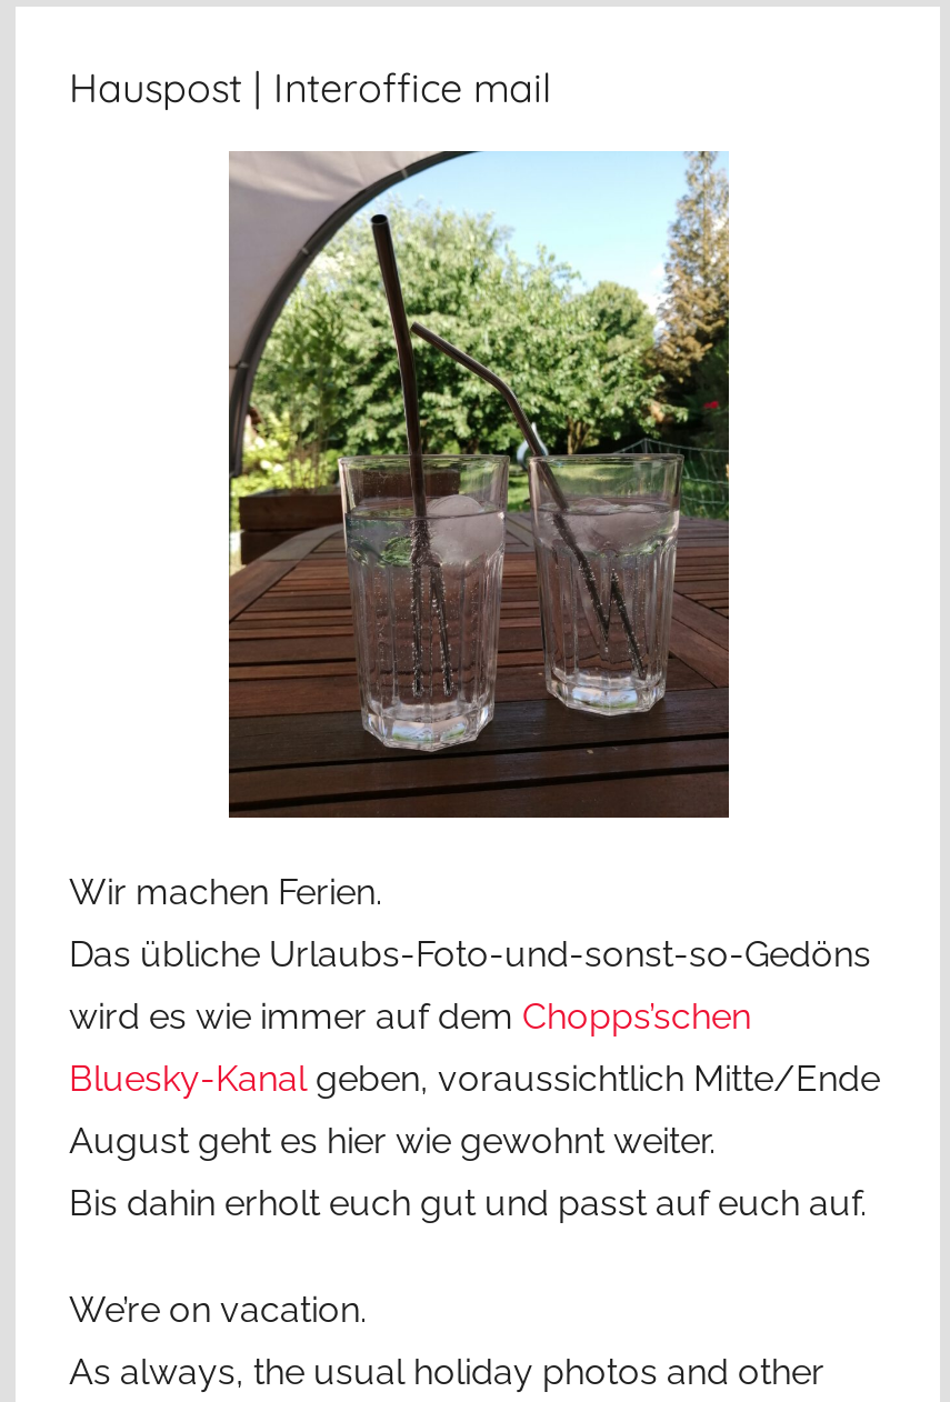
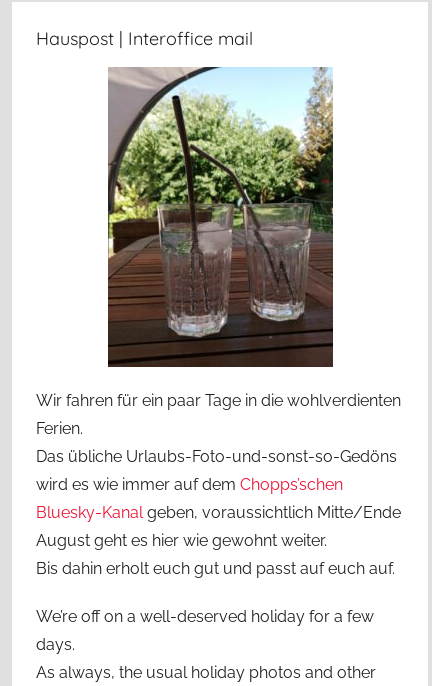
[69,870,382,912] Wir machen Ferien. -> [36,390,401,437] Wir fahren für ein paar Tage in die wohlverdienten | Ferien.
[69,1288,367,1330] We’re on vacation. -> [36,606,374,653] We’re off on a well-deserved holiday for a few | days.

